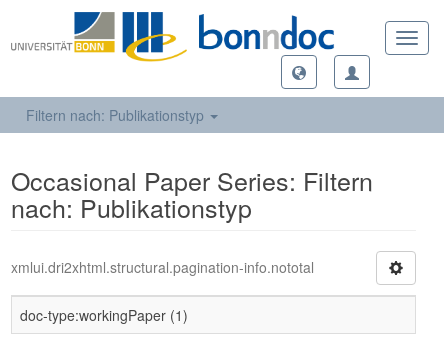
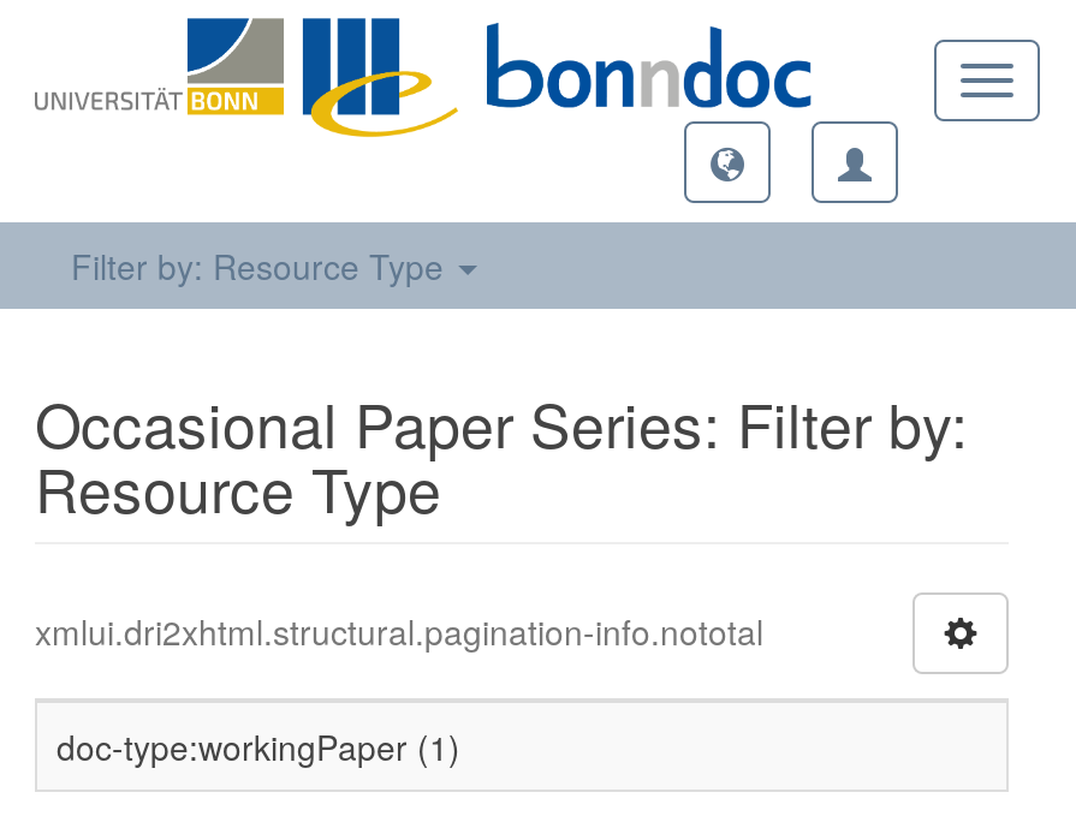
[26,105,208,125] Filtern nach: Publikationstyp -> [71,242,453,290] Filter by: Resource Type
[11,162,373,225] Occasional Paper Series: Filtern | nach: Publikationstyp -> [35,379,968,530] Occasional Paper Series: Filter by: | Resource Type

